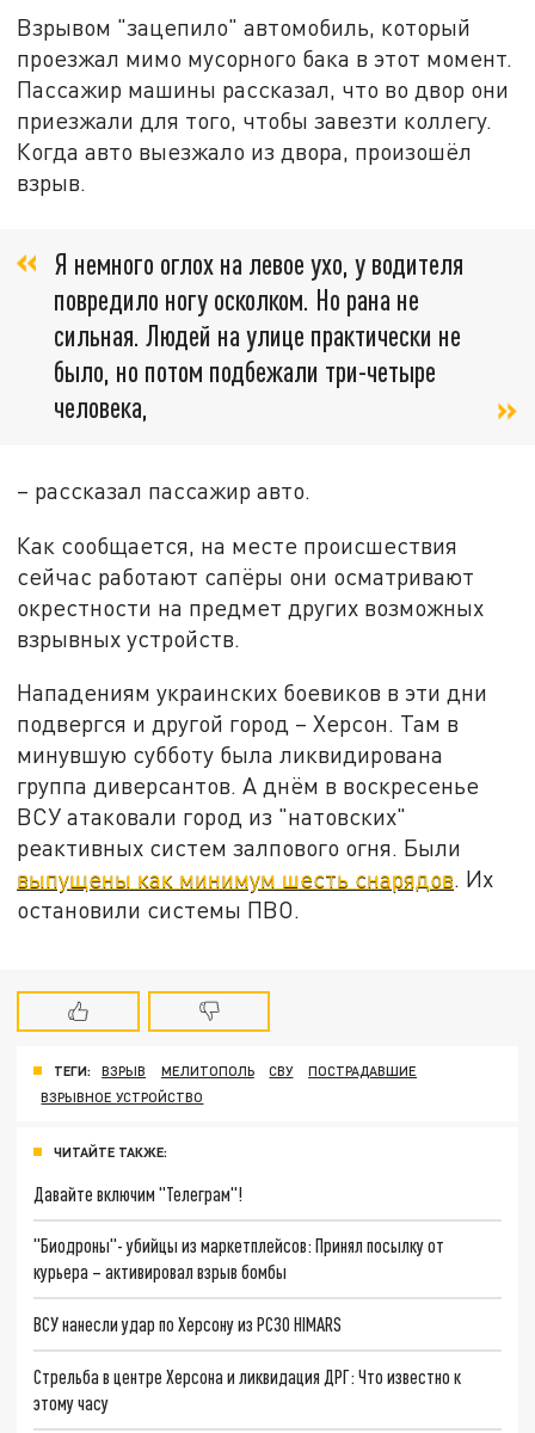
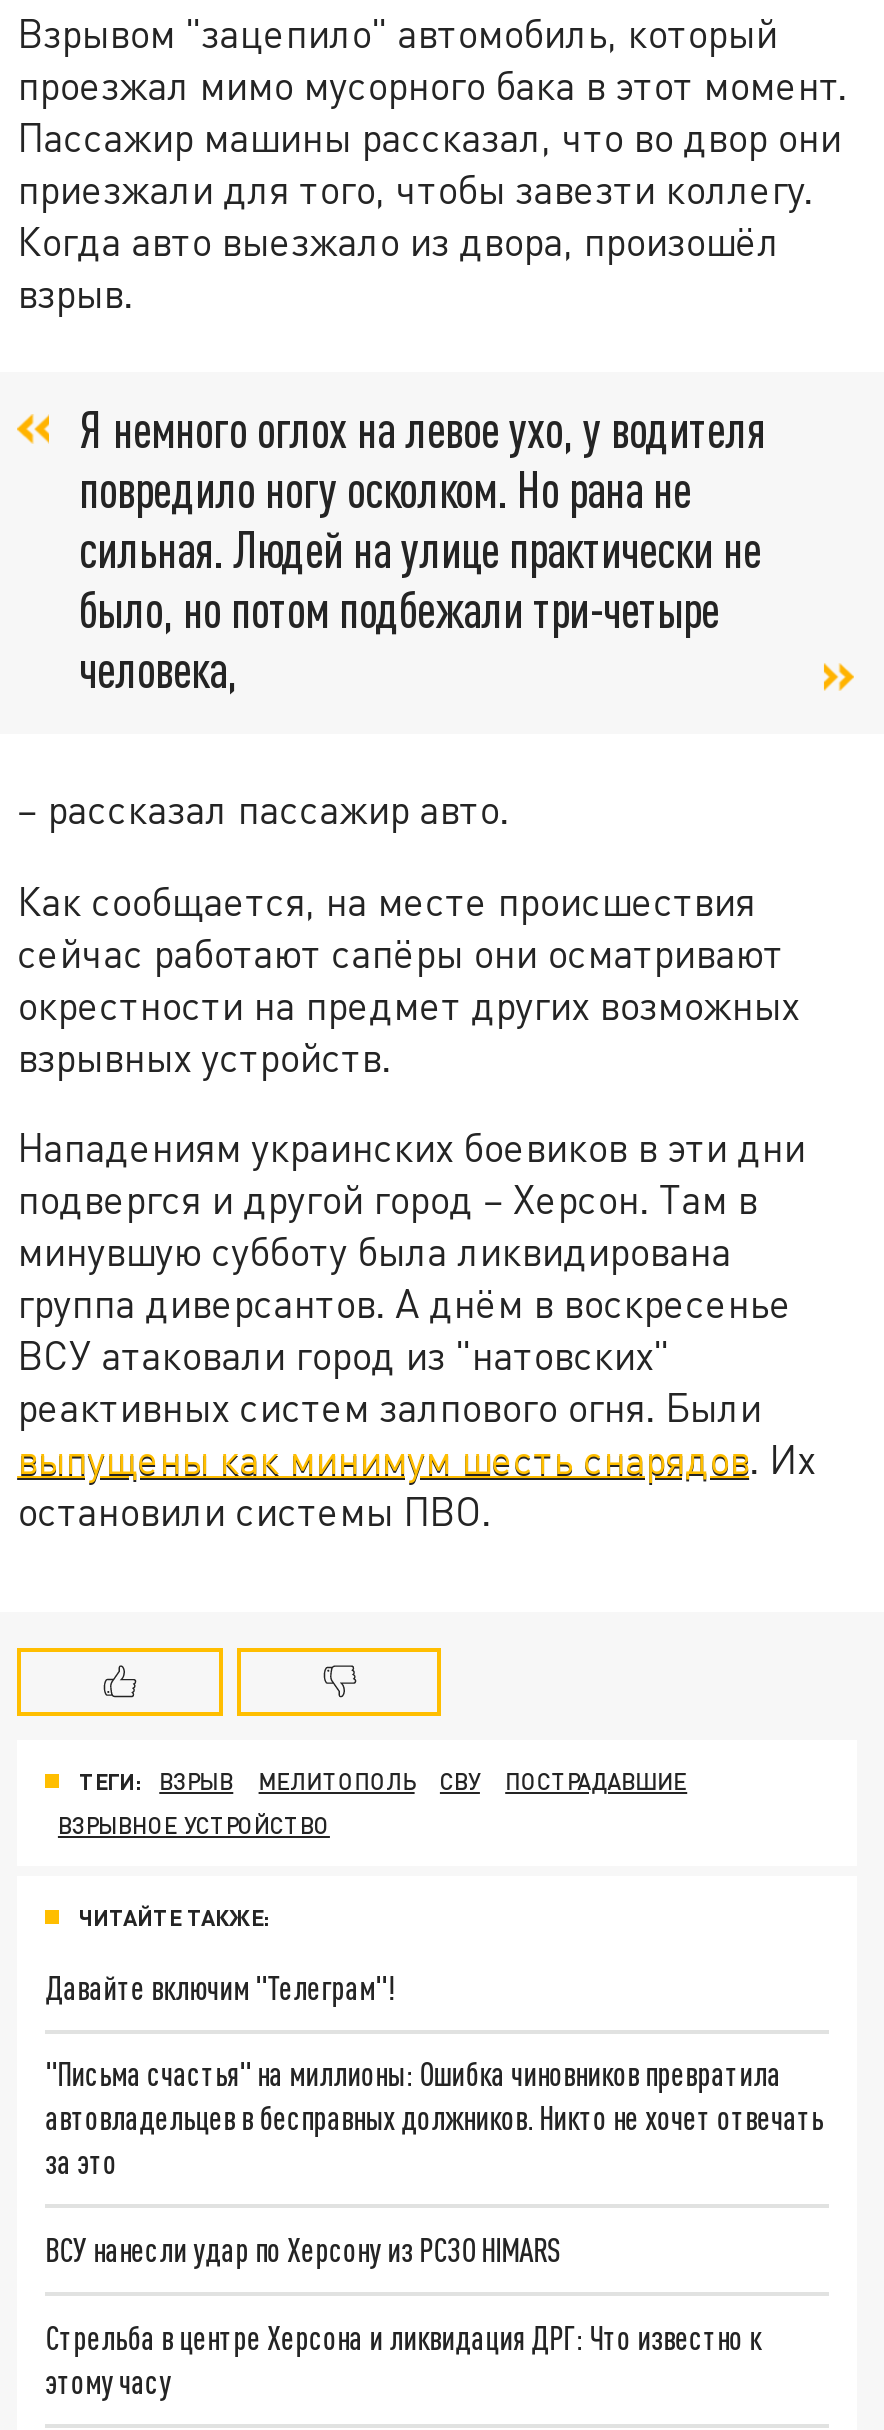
[34,1234,444,1283] "Биодроны"- убийцы из маркетплейсов: Принял посылку от | курьера – активировал взрыв бомбы -> [45,2055,823,2181] "Письма счастья" на миллионы: Ошибка чиновников превратила | автовладельцев в бесправных должников. Никто не хочет отвечать | за это

